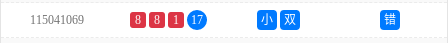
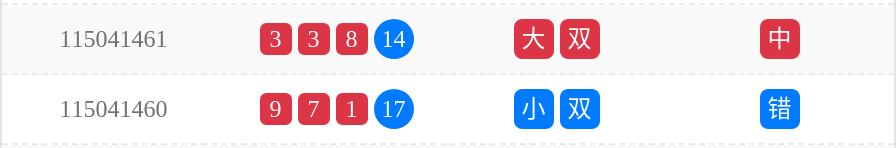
[30,13,84,27] 115041069 -> [60,25,320,53] 115041461 | 3 | 3
[154,13,160,27] 8 -> [60,25,792,123] 14 | 大 | 双 | 中 | 115041460 | 9 | 7

